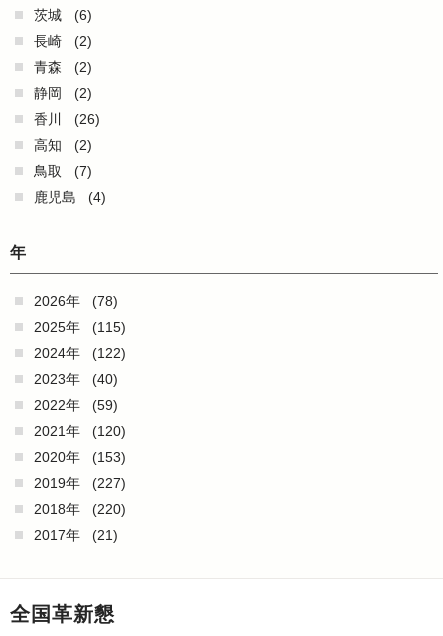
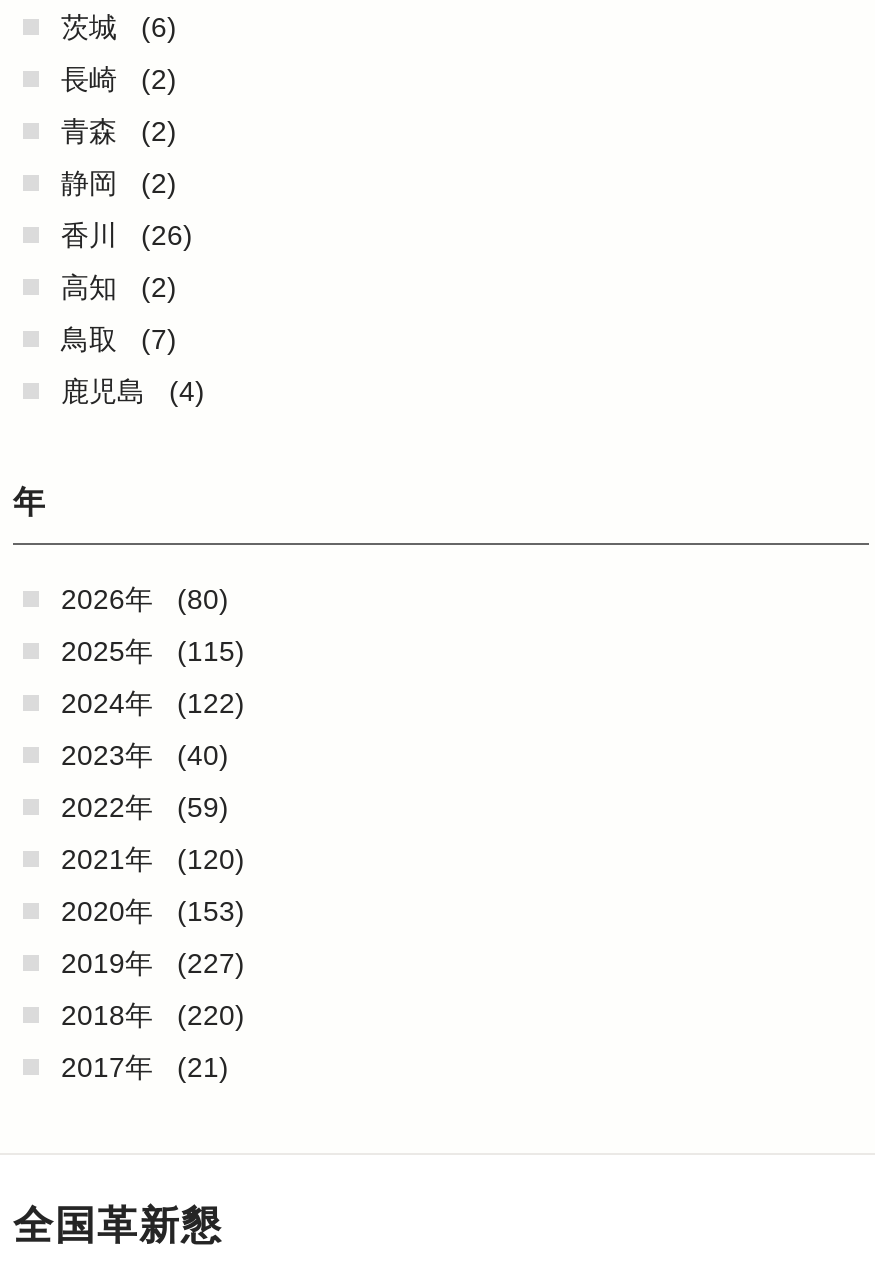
[34,292,118,308] 2026年 (78) -> [61,582,229,614] 2026年 (80)

